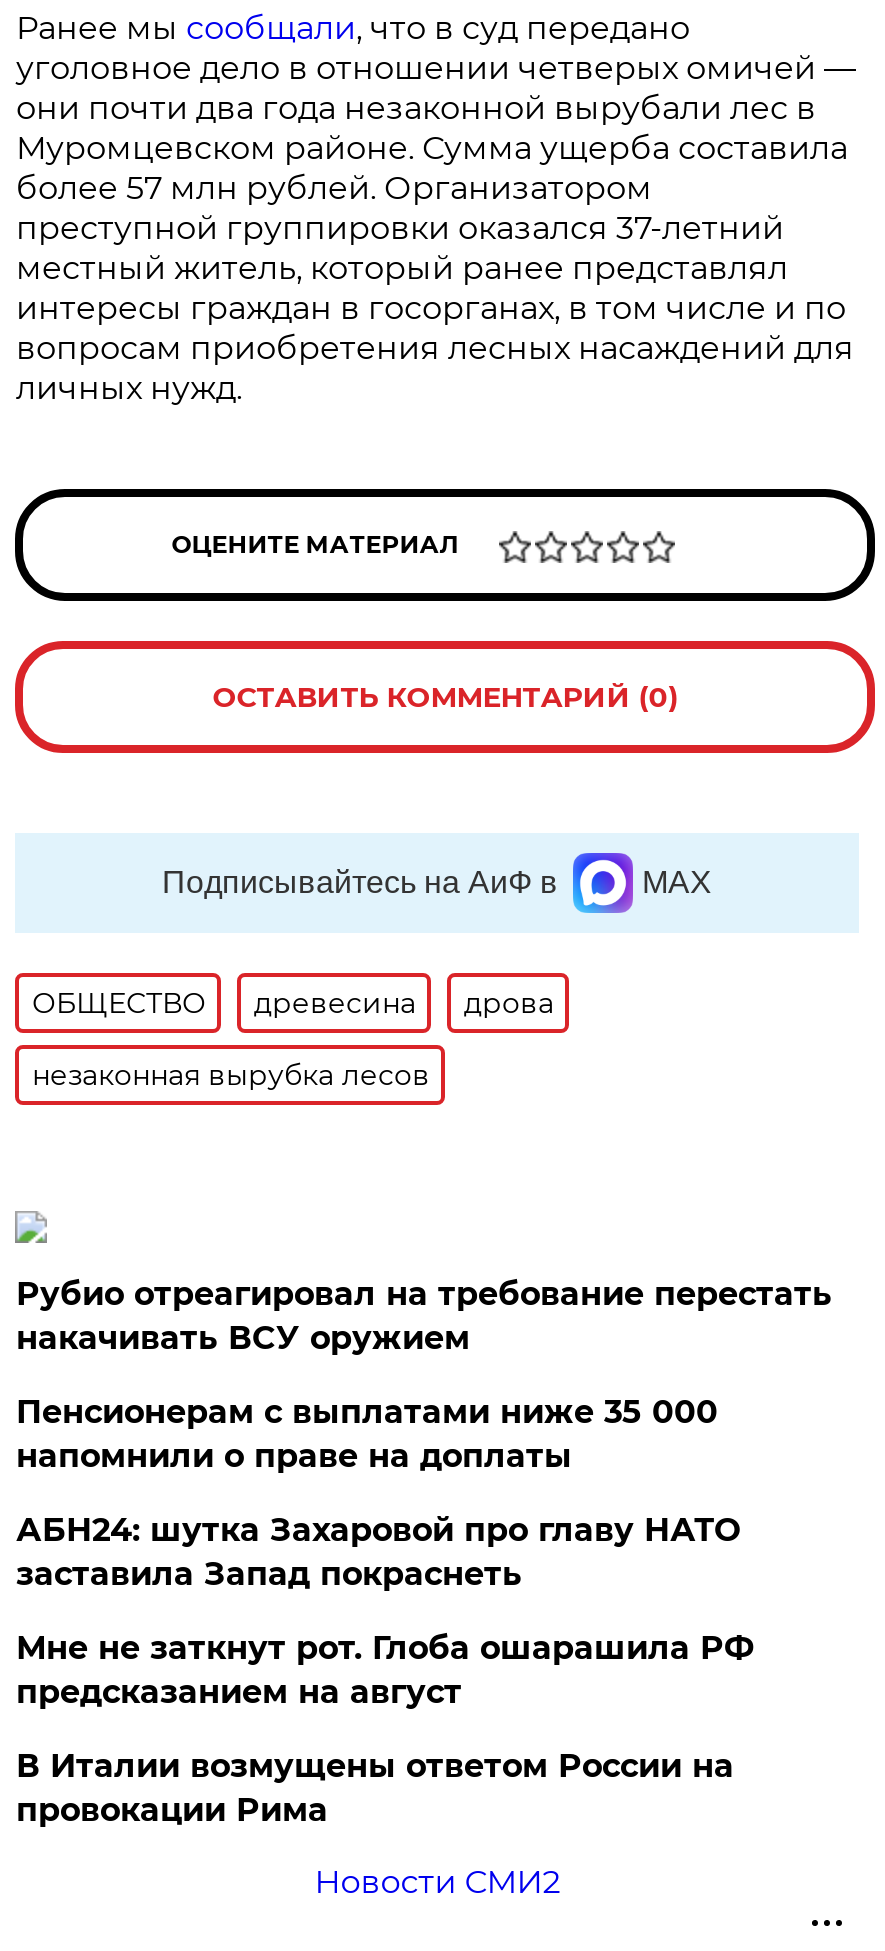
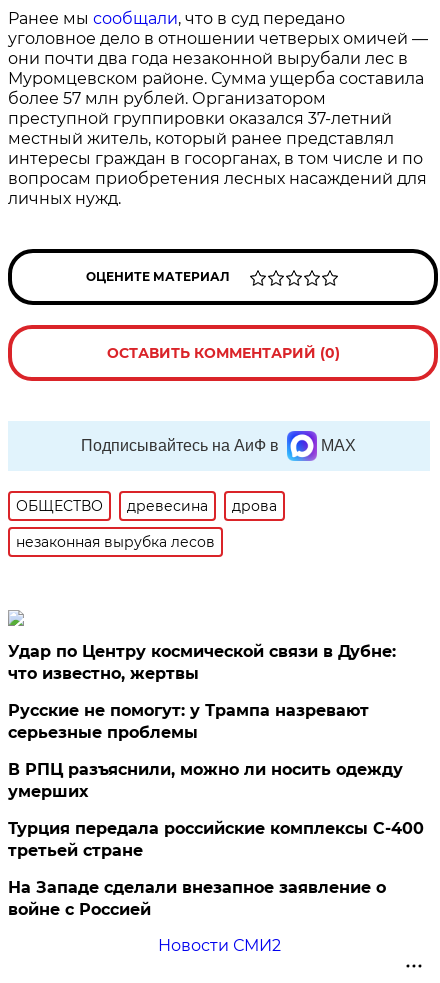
[16,1275,832,1357] Рубио отреагировал на требование перестать | накачивать ВСУ оружием -> [8,642,396,683] Удар по Центру космической связи в Дубне: | что известно, жертвы
[16,1393,718,1475] Пенсионерам с выплатами ниже 35 000 | напомнили о праве на доплаты -> [8,701,369,742] Русские не помогут: у Трампа назревают | серьезные проблемы
[16,1511,740,1593] АБН24: шутка Захаровой про главу НАТО | заставила Запад покраснеть -> [8,760,403,801] В РПЦ разъяснили, можно ли носить одежду | умерших
[16,1629,754,1711] Мне не заткнут рот. Глоба ошарашила РФ | предсказанием на август -> [8,819,424,860] Турция передала российские комплексы С-400 | третьей стране
[16,1747,734,1829] В Италии возмущены ответом России на | провокации Рима -> [8,878,386,919] На Западе сделали внезапное заявление о | войне с Россией

